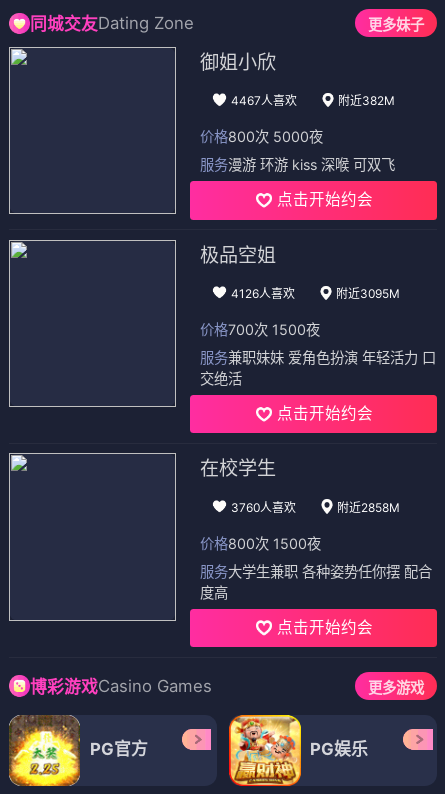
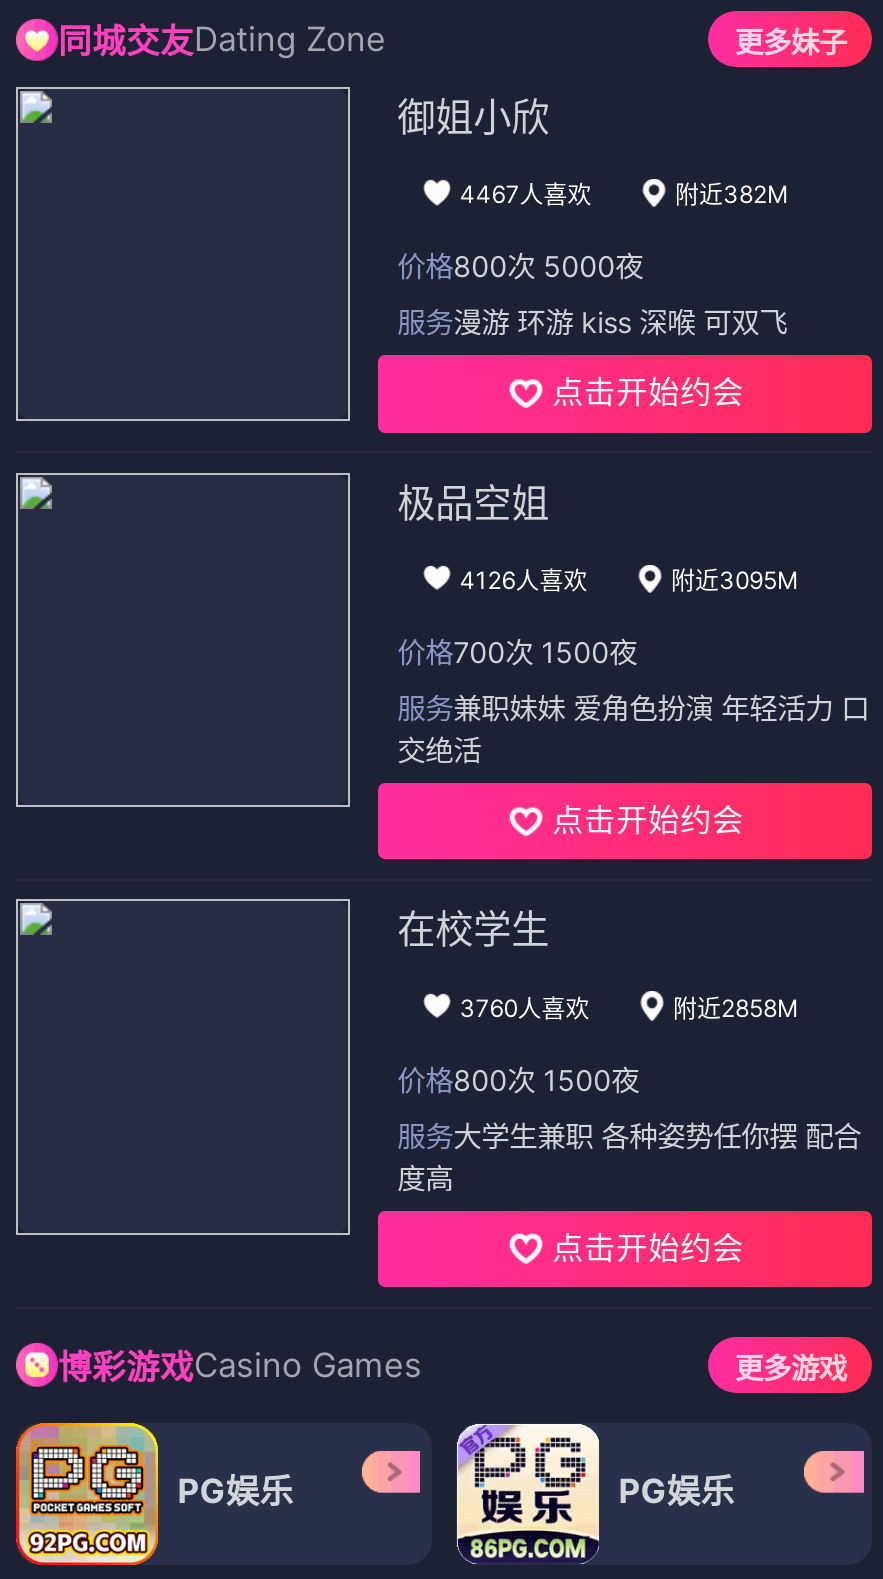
[9,715,148,787] [image] | PG官方 -> [14,1423,294,1567] [image] | PG娱乐
[228,714,302,787] [image] -> [454,1421,602,1565] [image]

